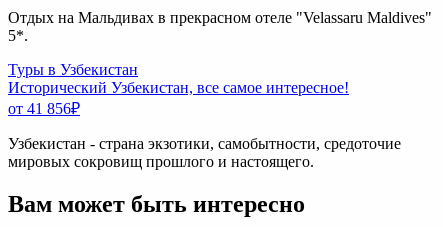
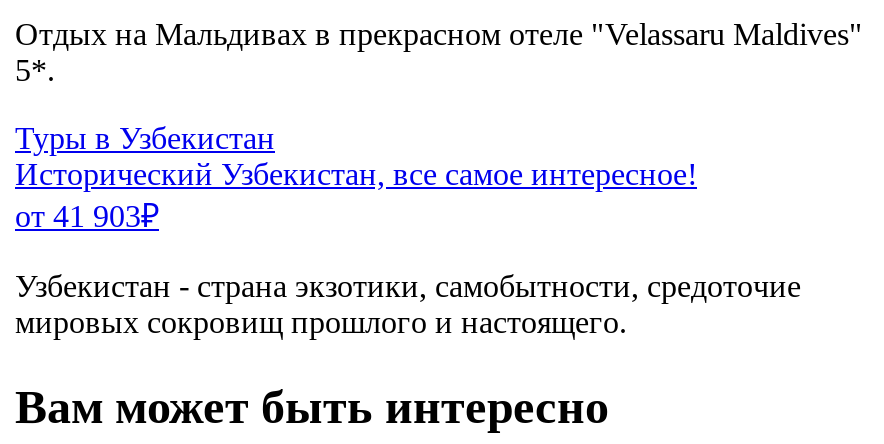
[8,100,80,117] от 41 856₽ -> [15,198,159,232] от 41 903₽

